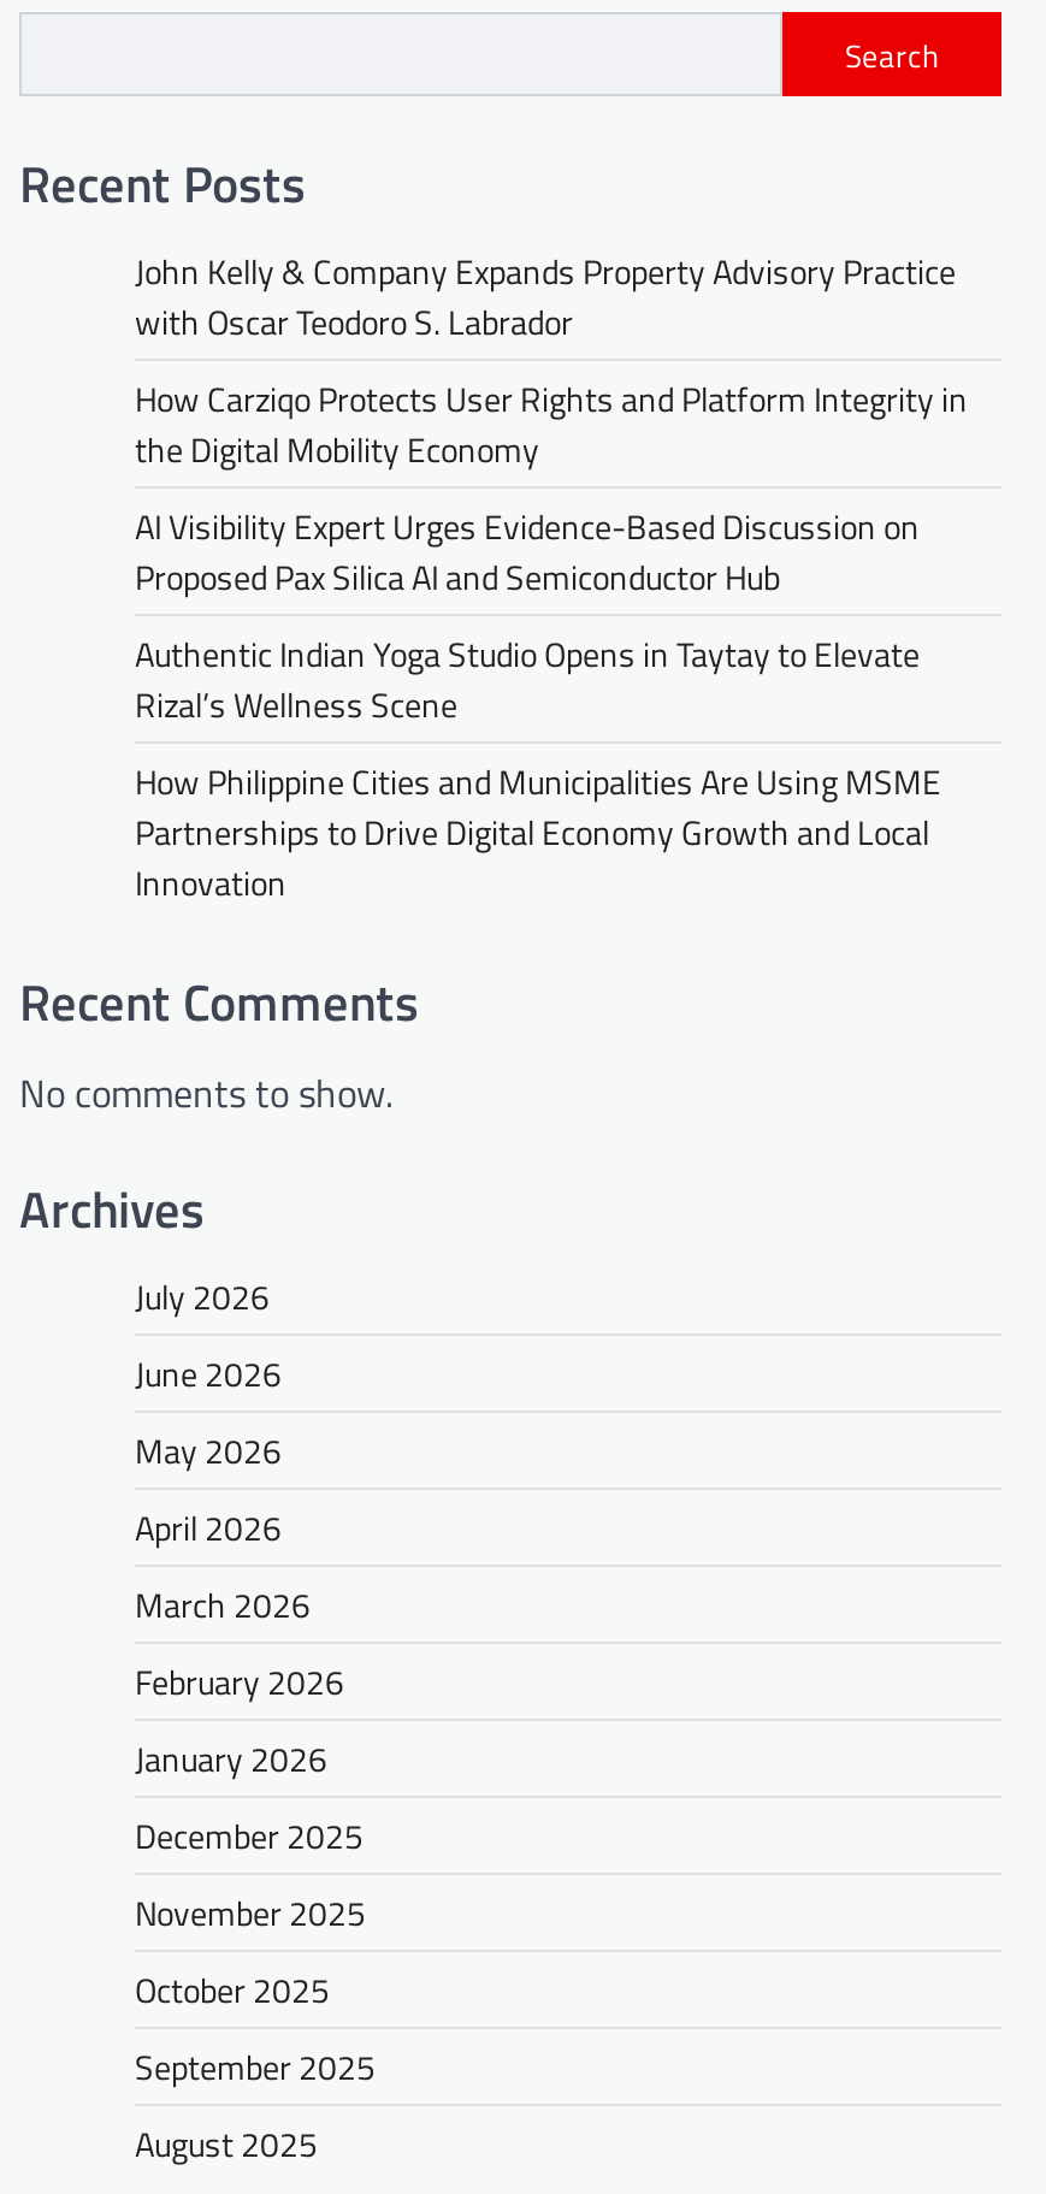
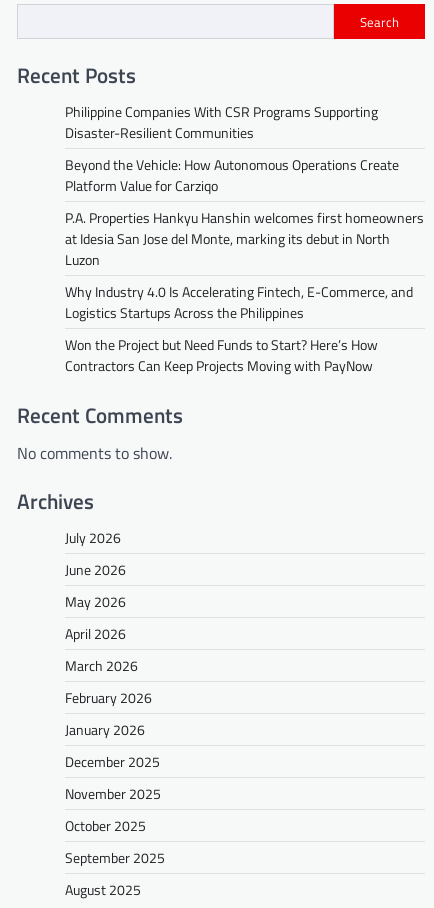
[135,245,956,346] John Kelly & Company Expands Property Advisory Practice | with Oscar Teodoro S. Labrador -> [65,101,378,143] Philippine Companies With CSR Programs Supporting | Disaster-Resilient Communities
[135,373,968,474] How Carziqo Protects User Rights and Platform Integrity in | the Digital Mobility Economy -> [65,154,399,196] Beyond the Vehicle: How Autonomous Operations Create | Platform Value for Carziqo
[135,500,920,601] AI Visibility Expert Urges Evidence-Based Discussion on | Proposed Pax Silica AI and Semiconductor Hub -> [65,207,424,270] P.A. Properties Hankyu Hanshin welcomes first homeowners | at Idesia San Jose del Monte, marking its debut in North | Luzon
[135,628,920,729] Authentic Indian Yoga Studio Opens in Taytay to Elevate | Rizal’s Wellness Scene -> [65,281,413,323] Why Industry 4.0 Is Accelerating Fintech, E-Commerce, and | Logistics Startups Across the Philippines
[135,755,941,907] How Philippine Cities and Municipalities Are Using MSME | Partnerships to Drive Digital Economy Growth and Local | Innovation -> [65,334,378,376] Won the Project but Need Funds to Start? Here’s How | Contractors Can Keep Projects Moving with PayNow

